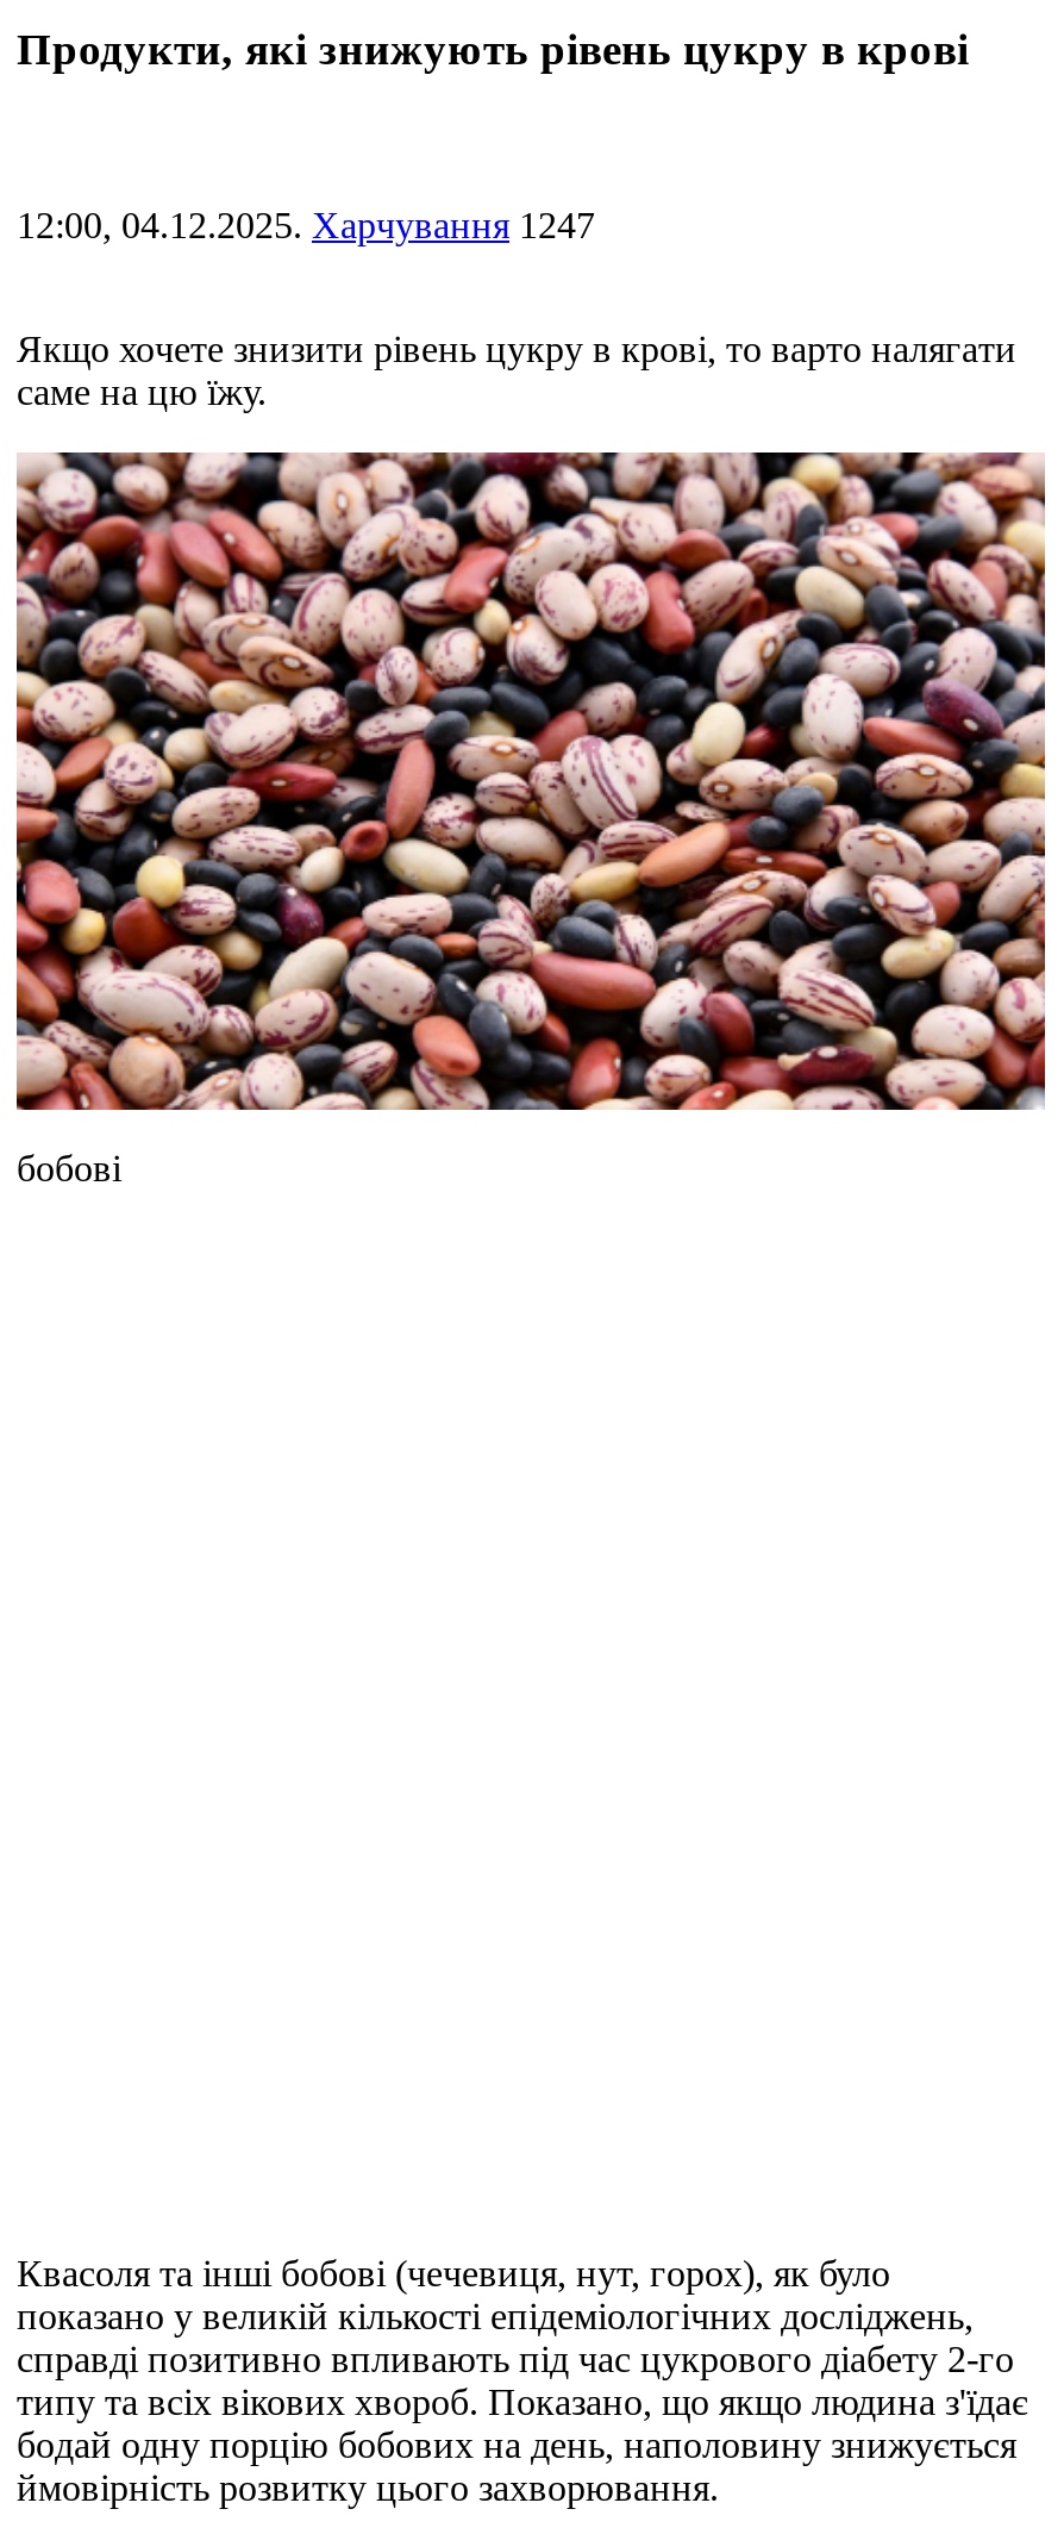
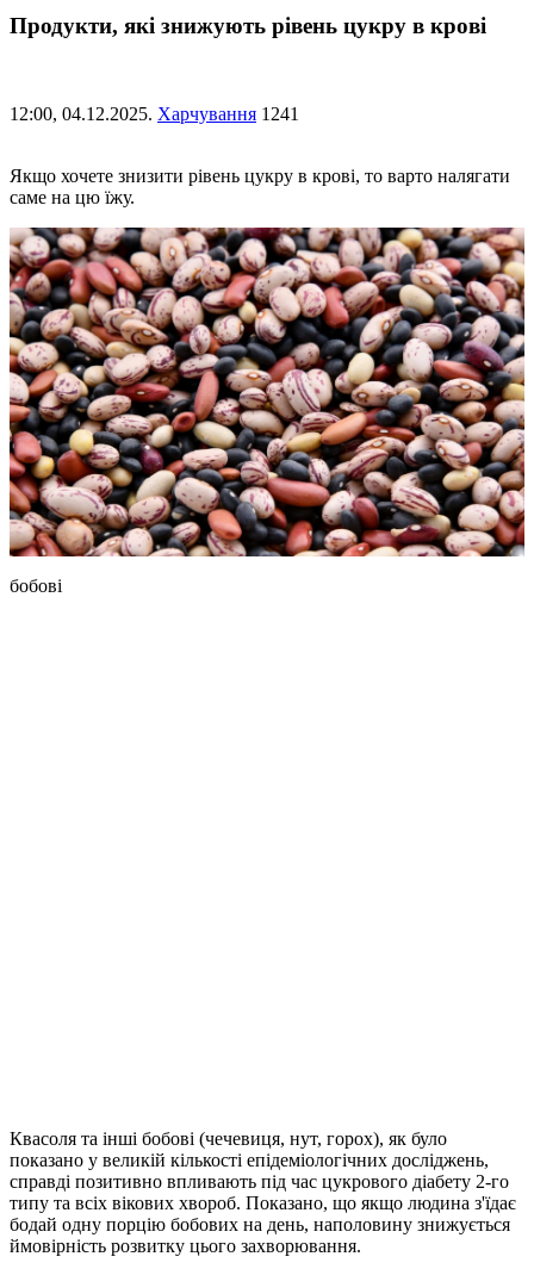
[17,206,595,246] 12:00, 04.12.2025. Харчування 1247 -> [10,104,299,124] 12:00, 04.12.2025. Харчування 1241

